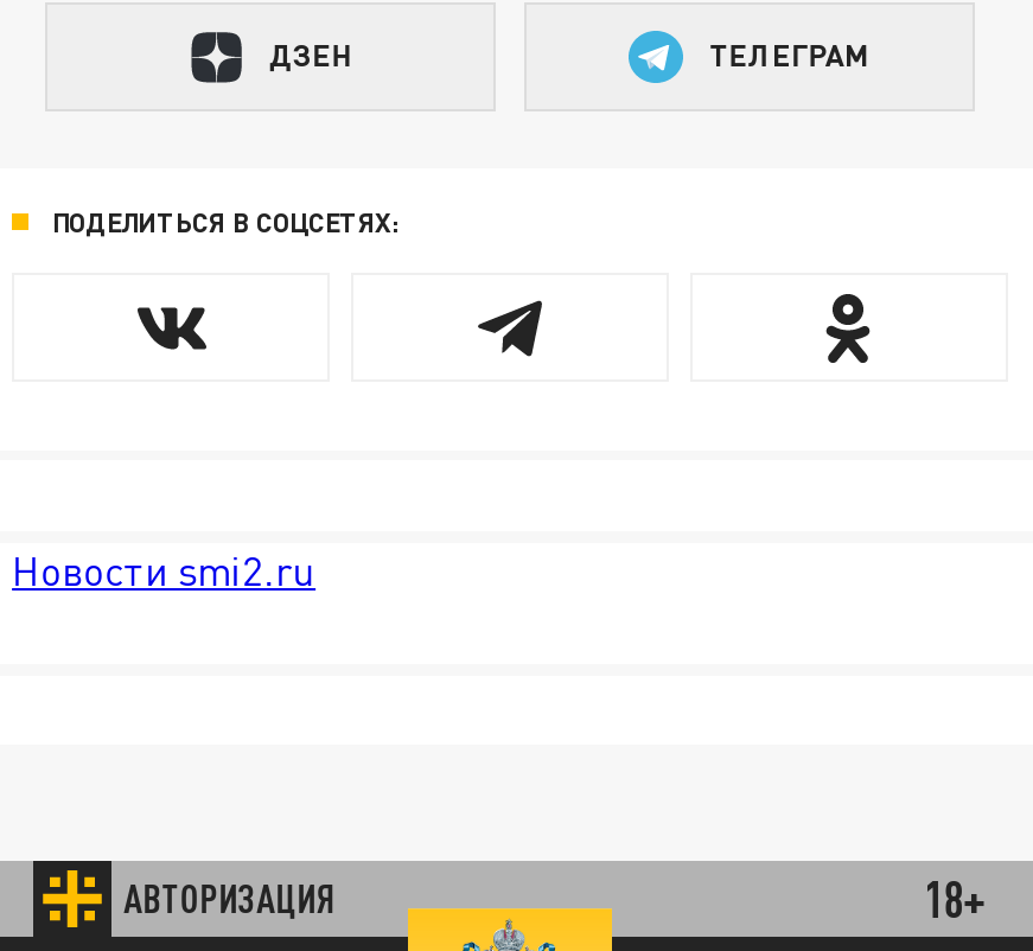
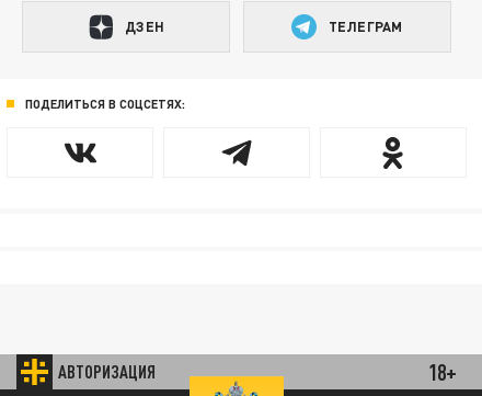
[12,544,316,594] Новости smi2.ru -> none

